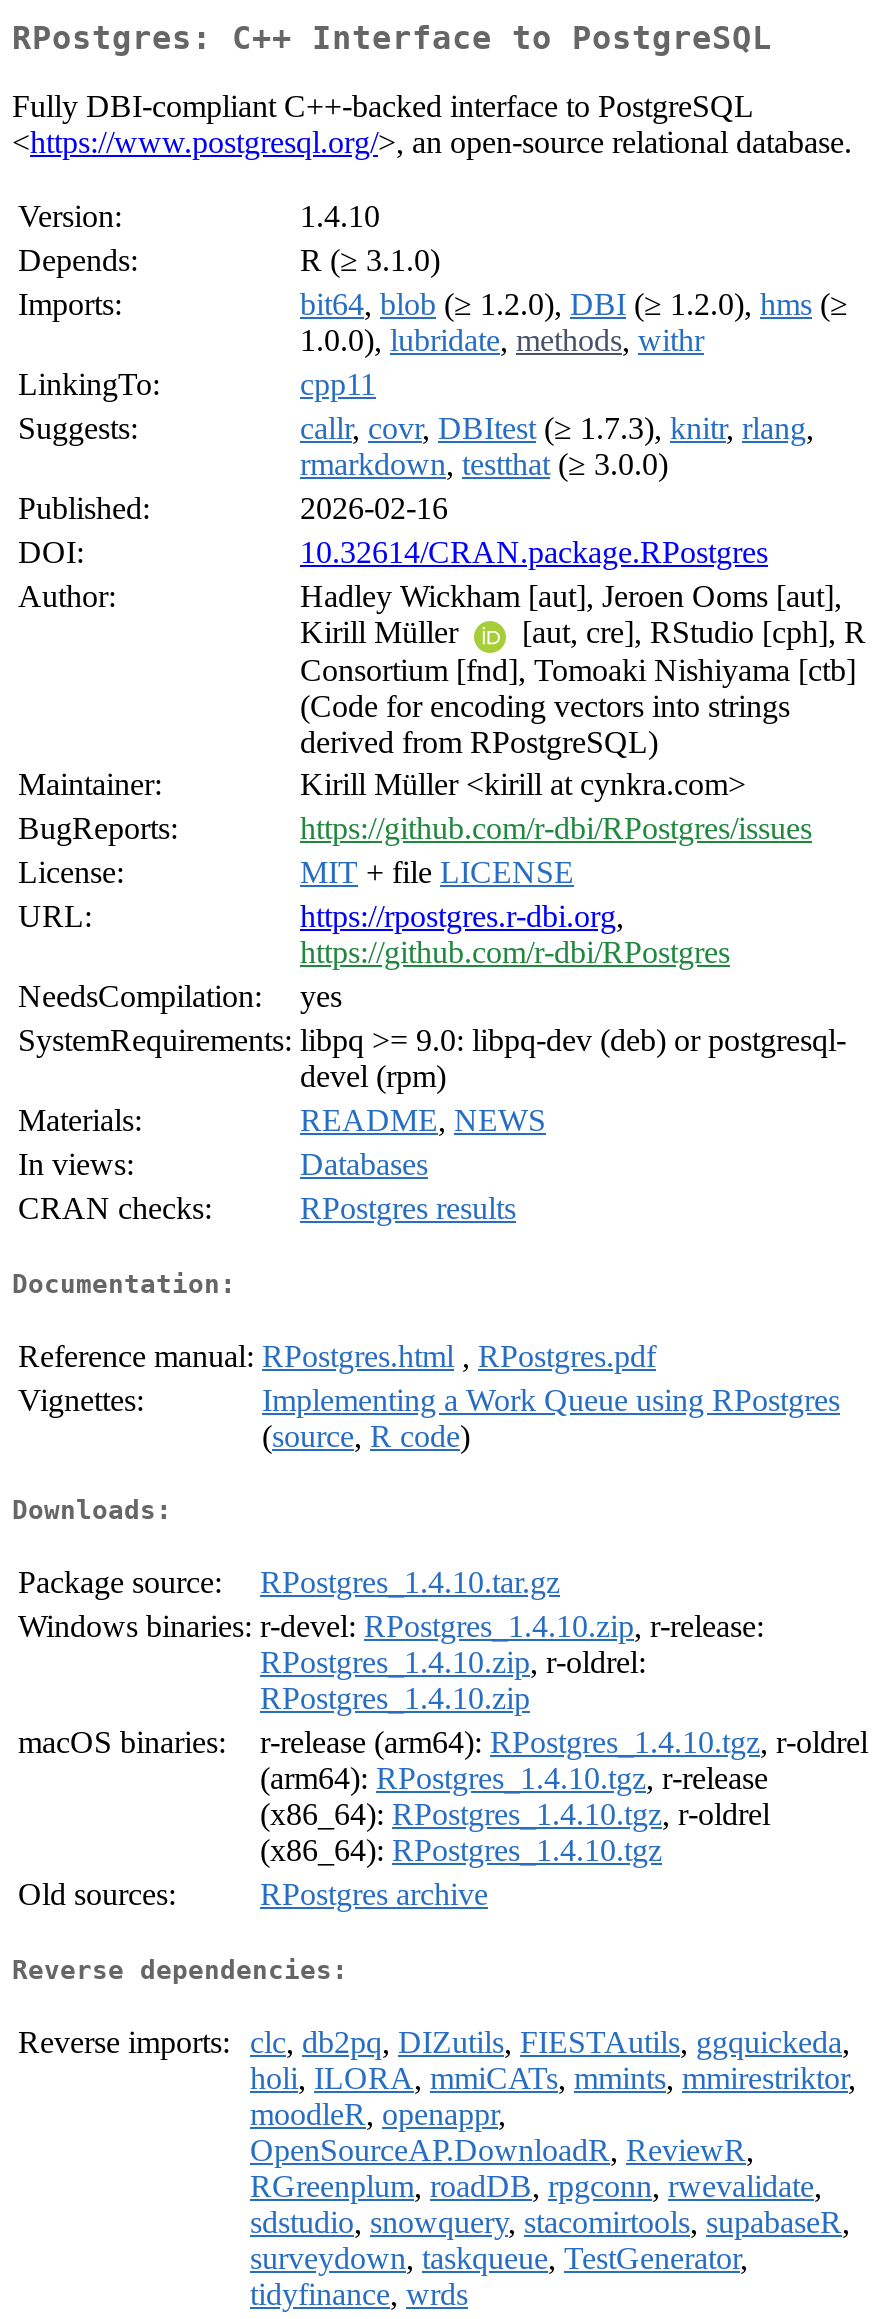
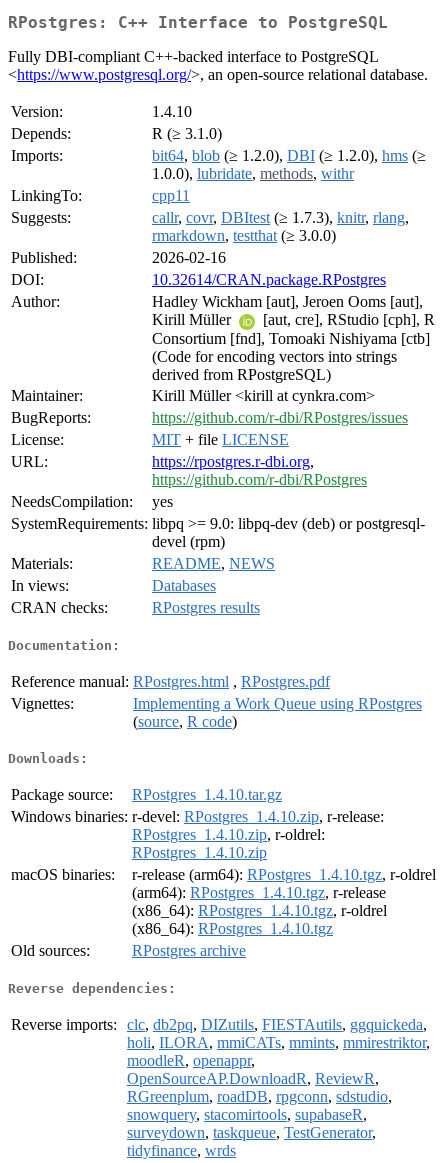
[250,2169,850,2239] RGreenplum, roadDB, rpgconn, rwevalidate, | sdstudio, snowquery, stacomirtools, supabaseR, -> [127,1088,392,1123] RGreenplum, roadDB, rpgconn, sdstudio, | snowquery, stacomirtools, supabaseR,

